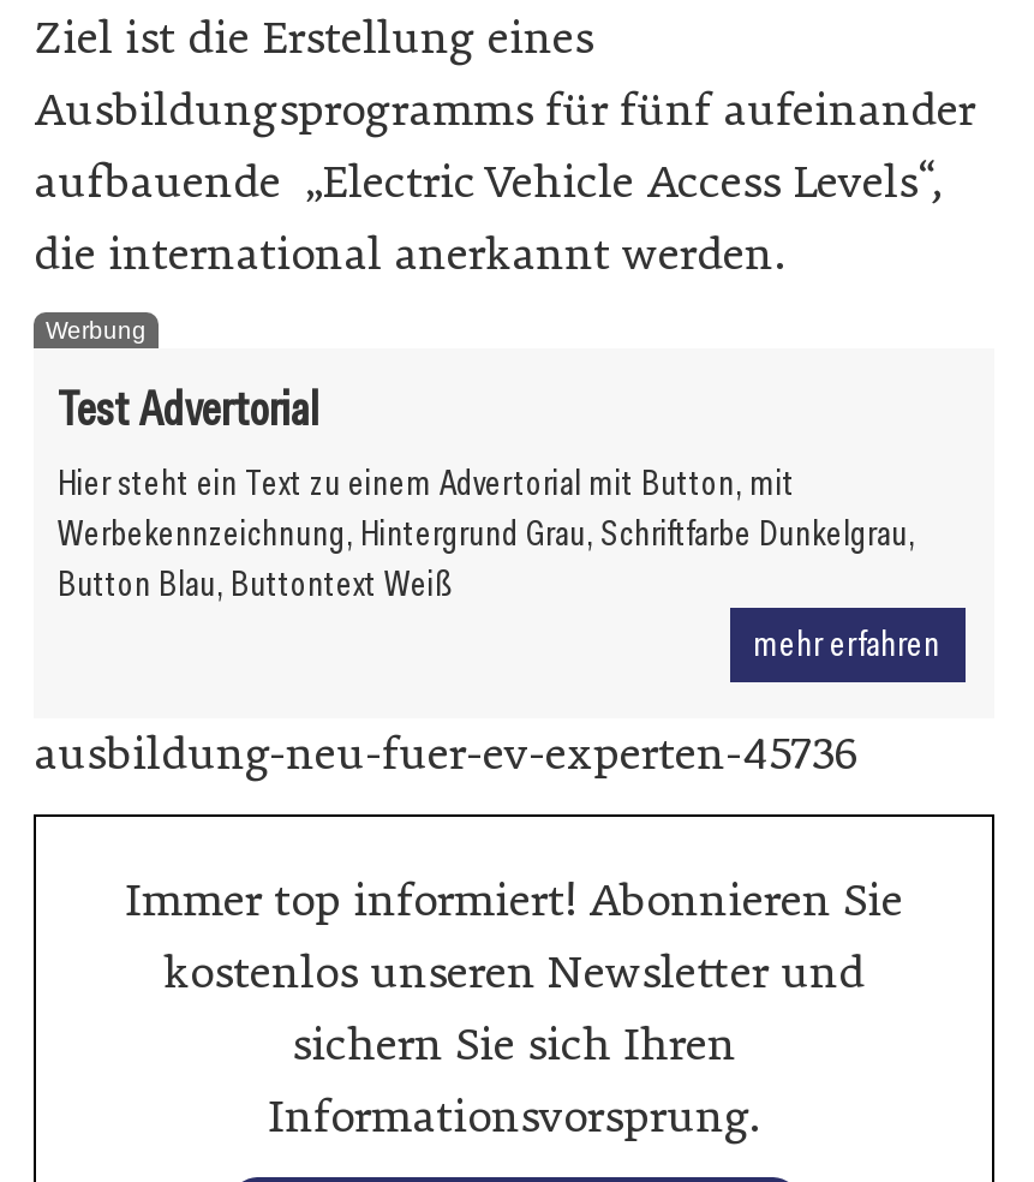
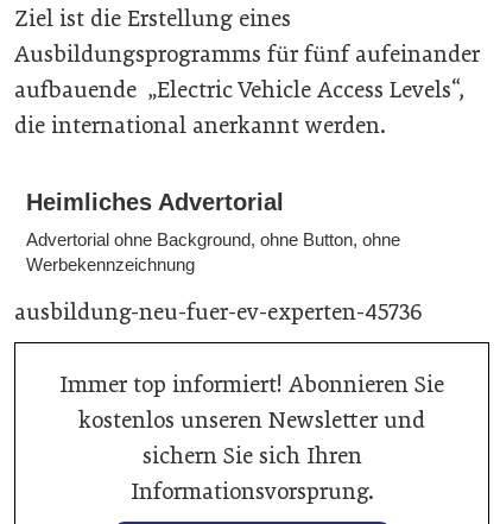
[46,317,147,344] Werbung -> [26,189,284,215] Heimliches Advertorial
[58,377,940,668] Test Advertorial | Hier steht ein Text zu einem Advertorial mit Button, mit | Werbekennzeichnung, Hintergrund Grau, Schriftfarbe Dunkelgrau, | Button Blau, Buttontext Weiß | mehr erfahren -> [26,229,400,274] Advertorial ohne Background, ohne Button, ohne | Werbekennzeichnung

